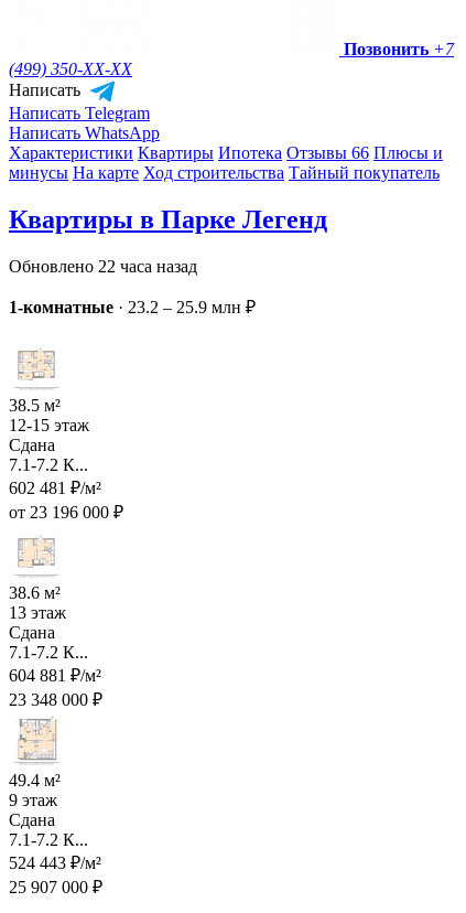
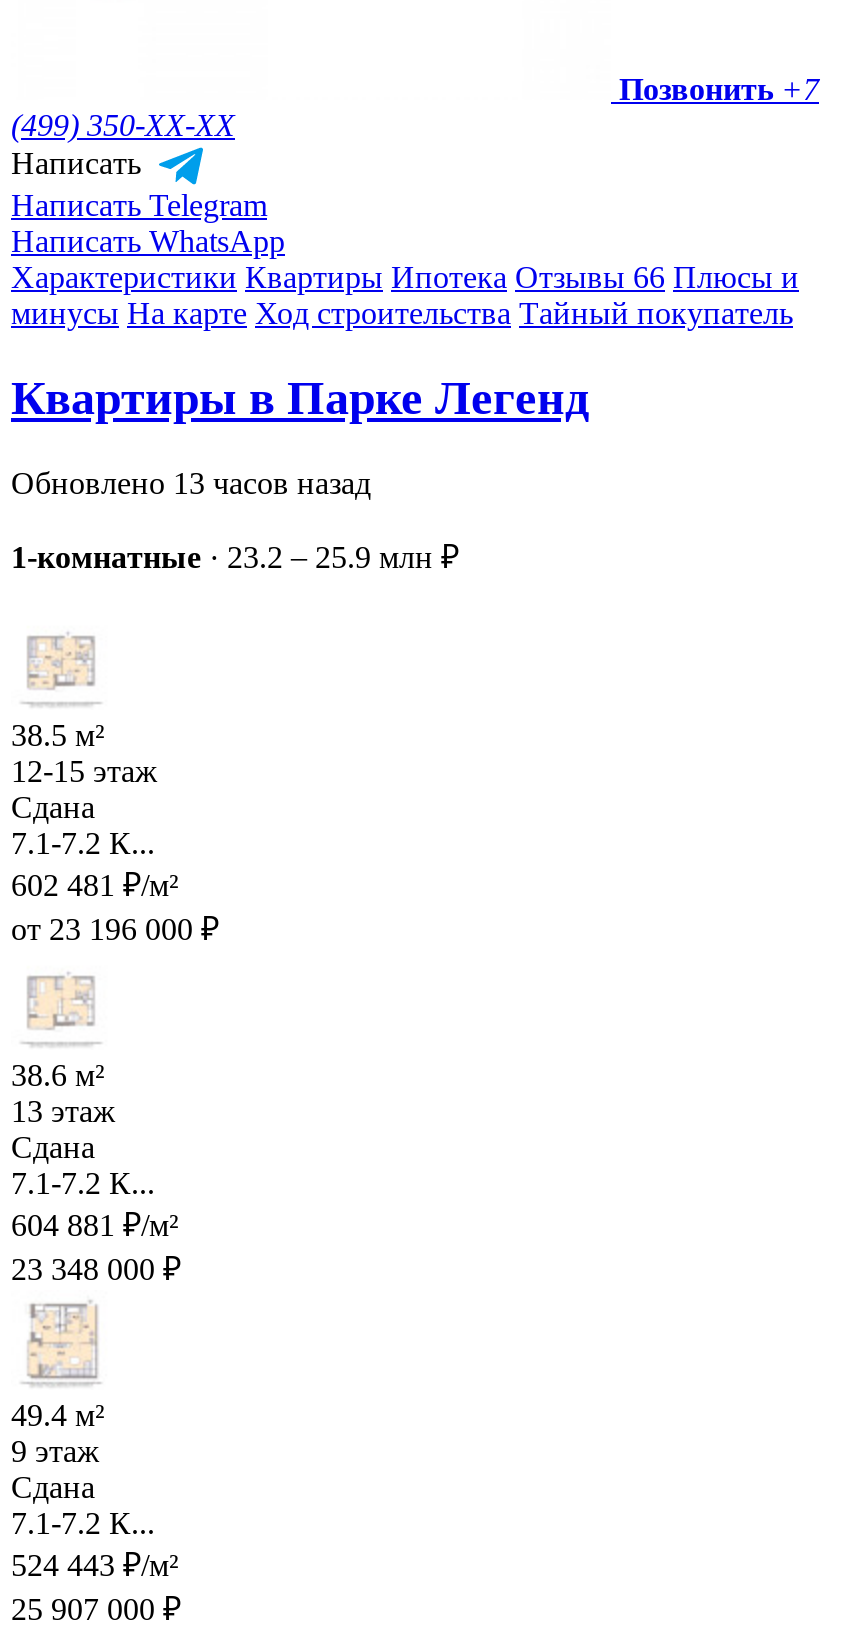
[9,257,197,275] Обновлено 22 часа назад -> [11,465,371,499] Обновлено 13 часов назад

